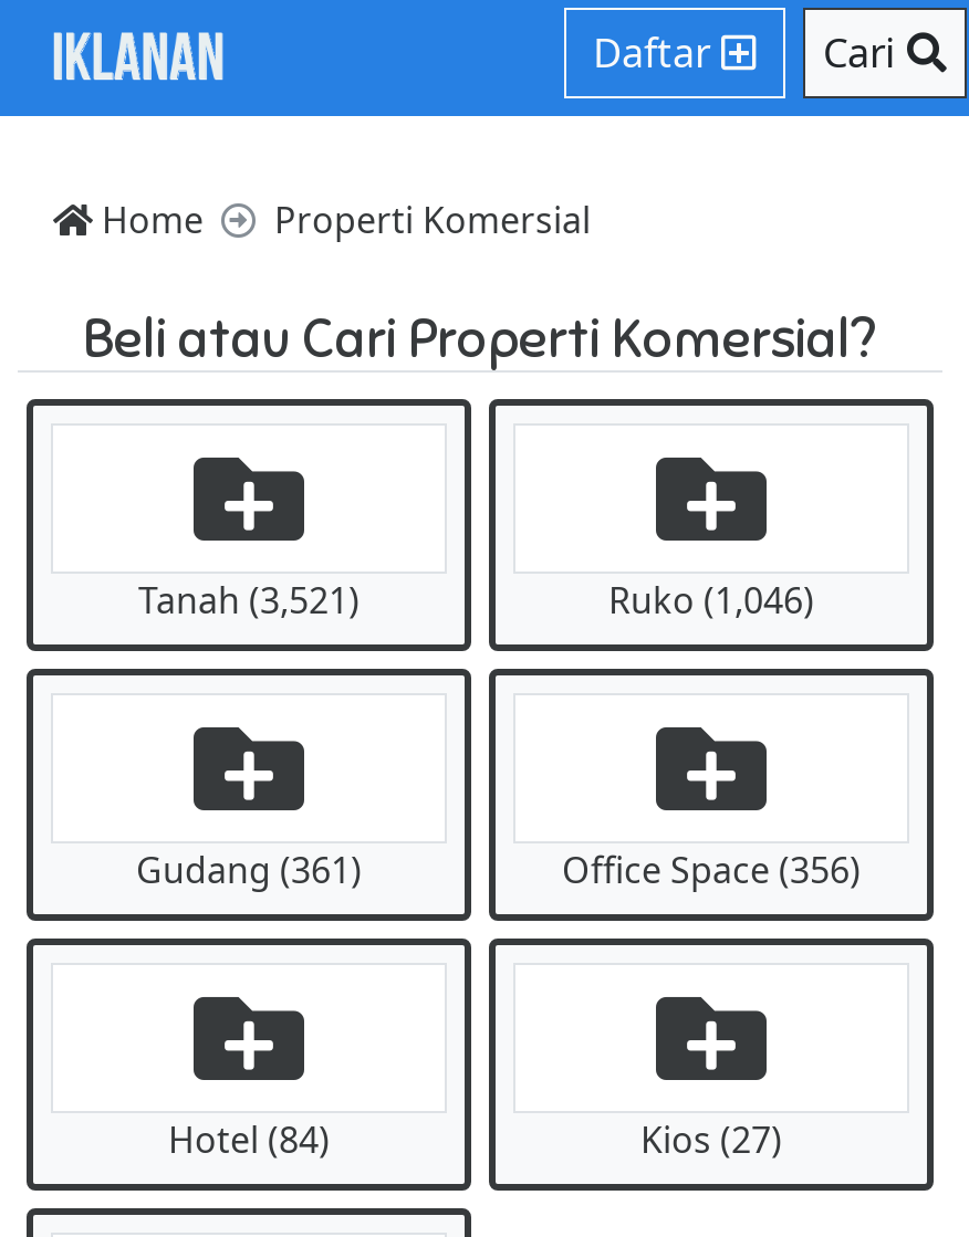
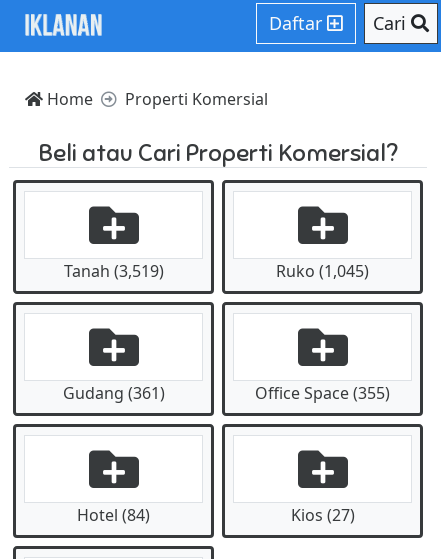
[138,576,360,625] Tanah (3,521) -> [63,260,163,282] Tanah (3,519)
[608,576,814,625] Ruko (1,046) -> [276,260,369,282] Ruko (1,045)
[562,846,861,894] Office Space (356) -> [255,382,390,404] Office Space (355)

